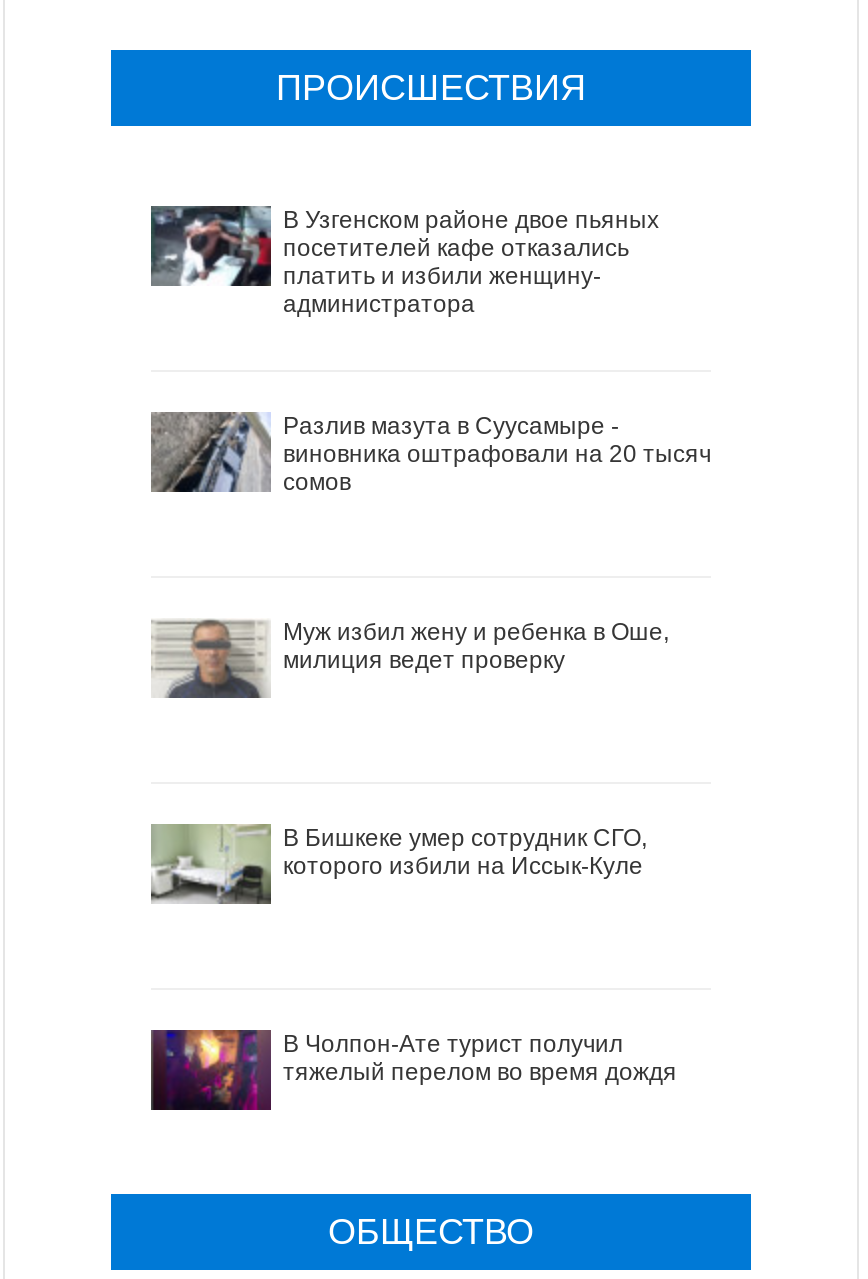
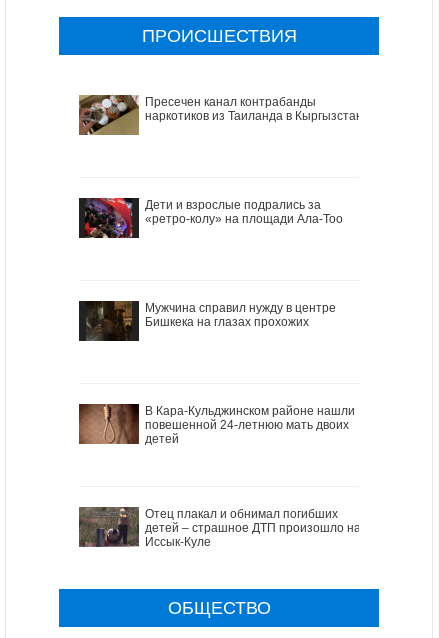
[149,206,659,318] [image] | В Узгенском районе двое пьяных | посетителей кафе отказались | платить и избили женщину- | администратора -> [78,95,363,136] [image] | Пресечен канал контрабанды | наркотиков из Таиланда в Кыргызстан
[151,410,711,496] [image] | Разлив мазута в Суусамыре - | виновника оштрафовали на 20 тысяч | сомов -> [79,197,343,239] [image] | Дети и взрослые подрались за | «ретро-колу» на площади Ала-Тоо
[151,618,669,698] [image] | Муж избил жену и ребенка в Оше, | милиция ведет проверку -> [78,300,336,342] [image] | Мужчина справил нужду в центре | Бишкека на глазах прохожих
[151,824,647,904] [image] | В Бишкеке умер сотрудник СГО, | которого избили на Иссык-Куле -> [78,404,355,446] [image] | В Кара-Кульджинском районе нашли | повешенной 24-летнюю мать двоих | детей
[153,1028,677,1112] [image] | В Чолпон-Ате турист получил | тяжелый перелом во время дождя -> [79,506,361,549] [image] | Отец плакал и обнимал погибших | детей – страшное ДТП произошло на | Иссык-Куле

